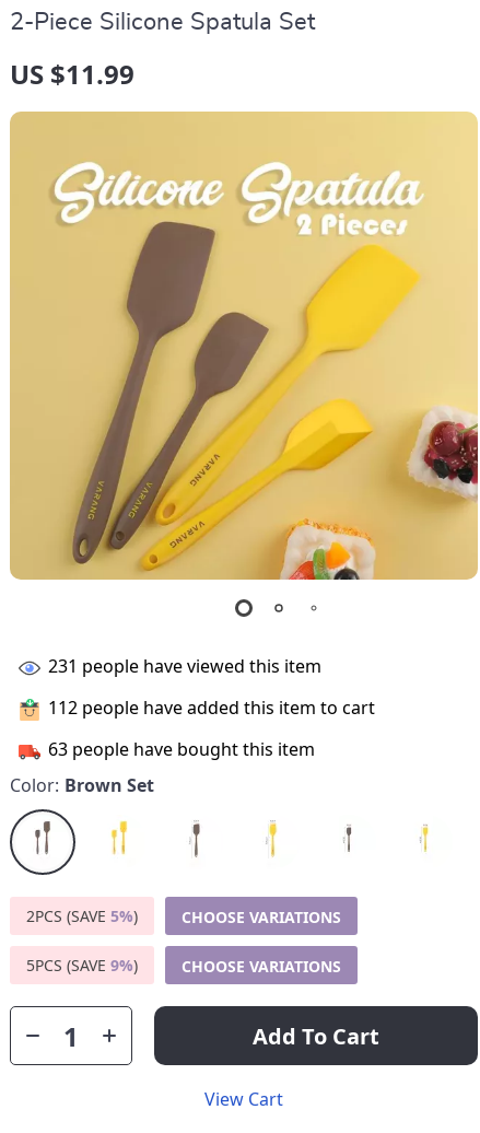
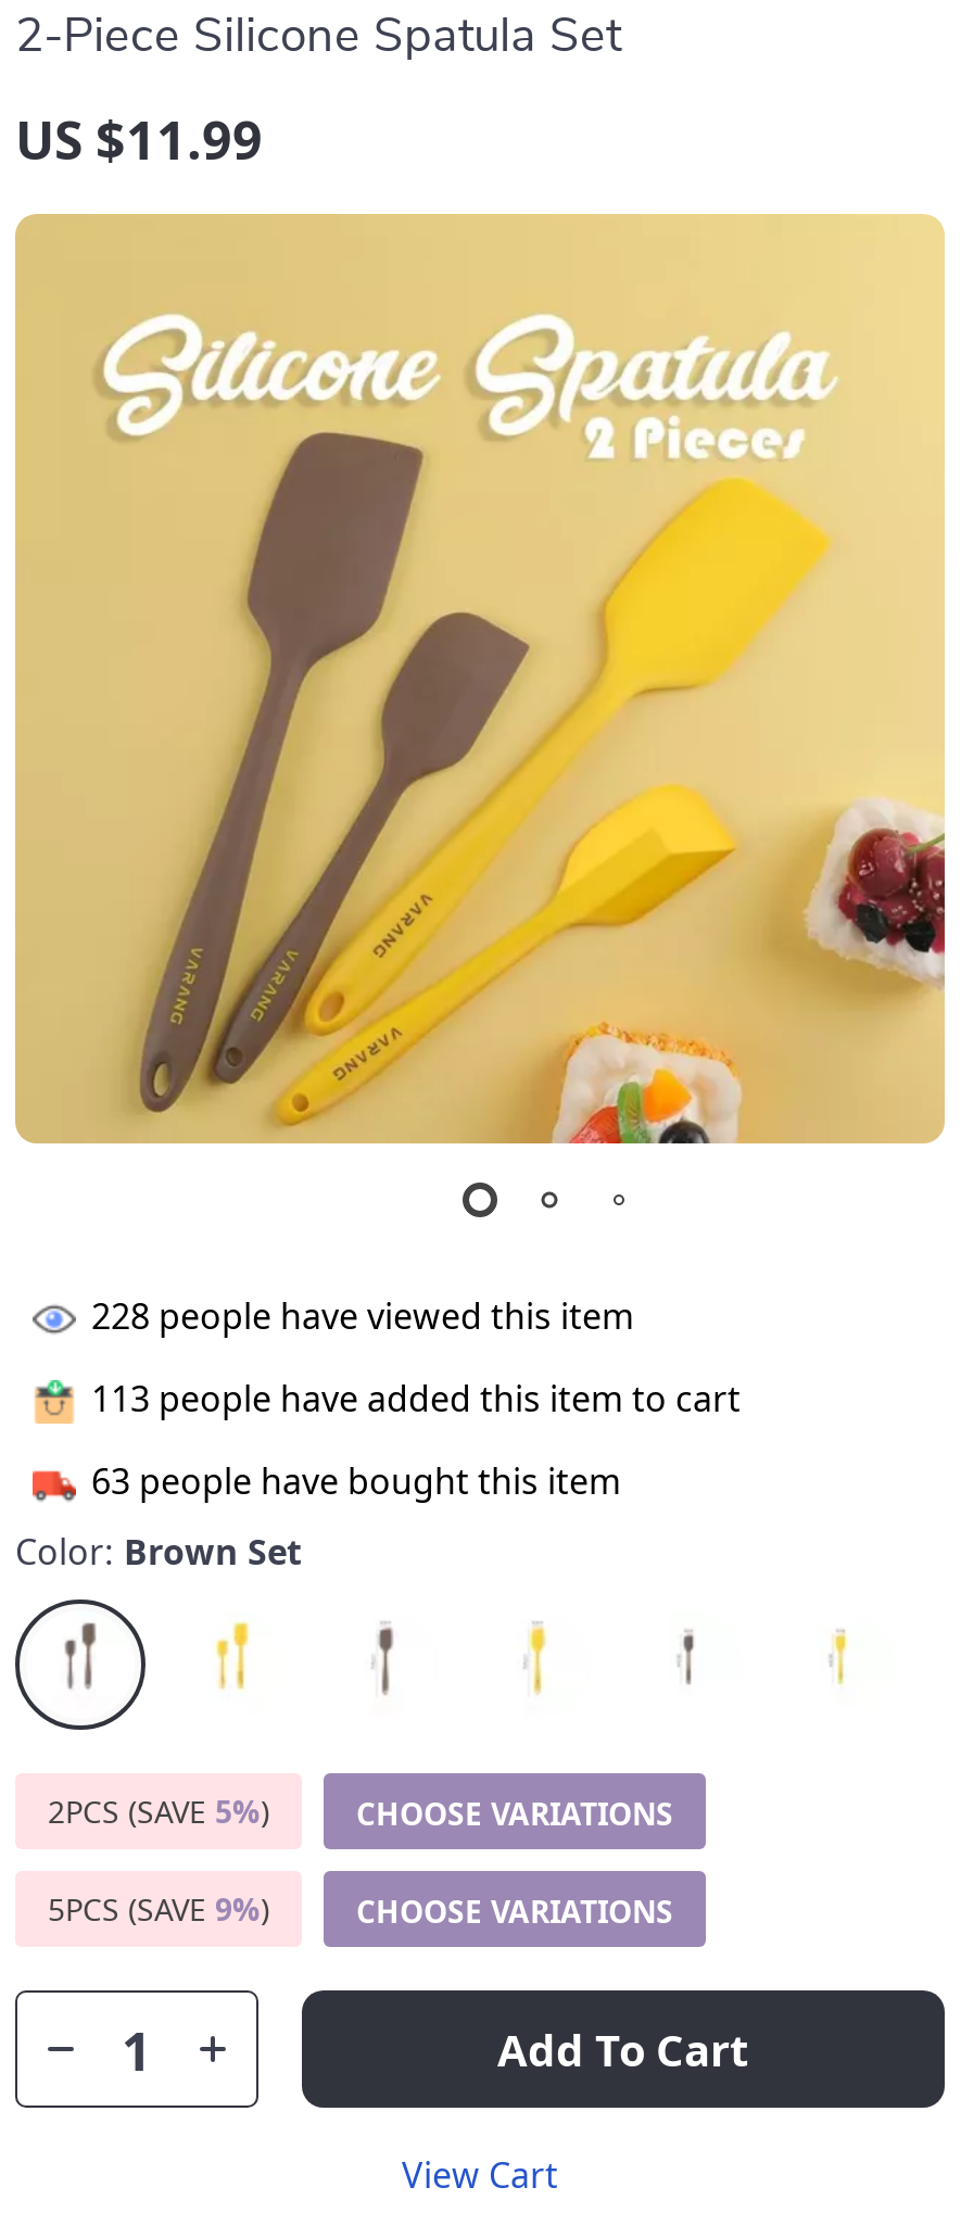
[48,654,321,678] 231 people have viewed this item -> [91,1292,634,1340] 228 people have viewed this item
[48,696,375,720] 112 people have added this item to cart -> [91,1374,741,1422] 113 people have added this item to cart

